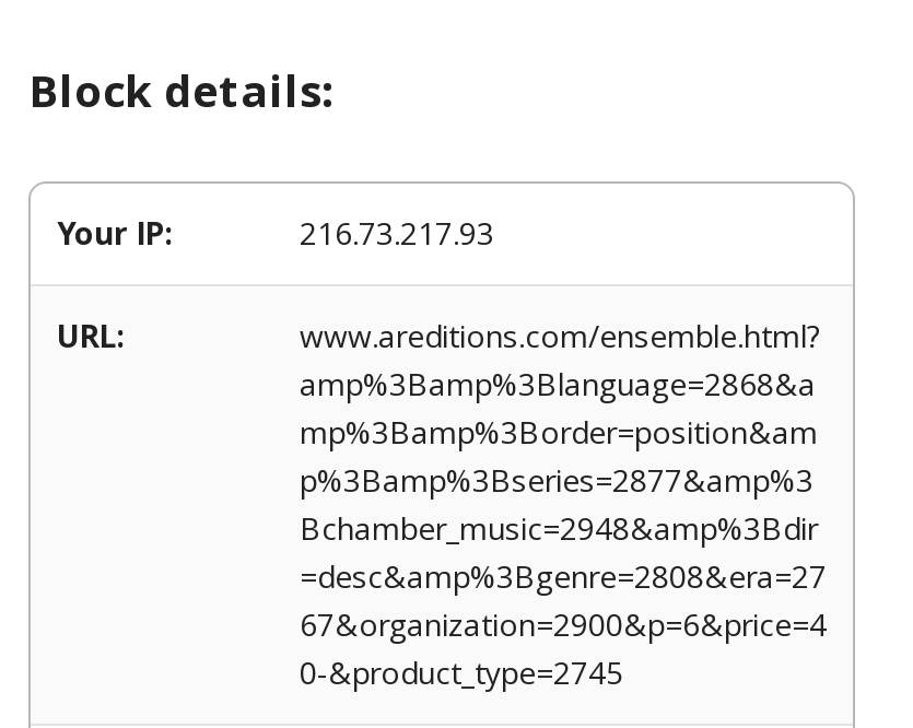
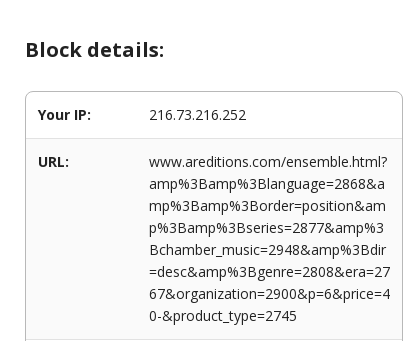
[300,212,494,254] 216.73.217.93 -> [149,105,246,124] 216.73.216.252

